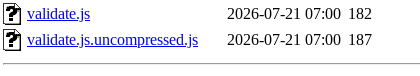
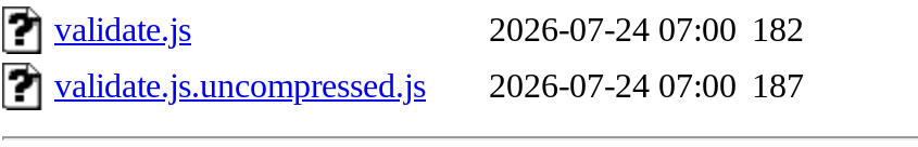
[227,5,372,22] 2026-07-21 07:00 182 -> [489,12,804,48] 2026-07-24 07:00 182
[27,31,372,48] validate.js.uncompressed.js 2026-07-21 07:00 187 -> [54,68,804,105] validate.js.uncompressed.js 2026-07-24 07:00 187

